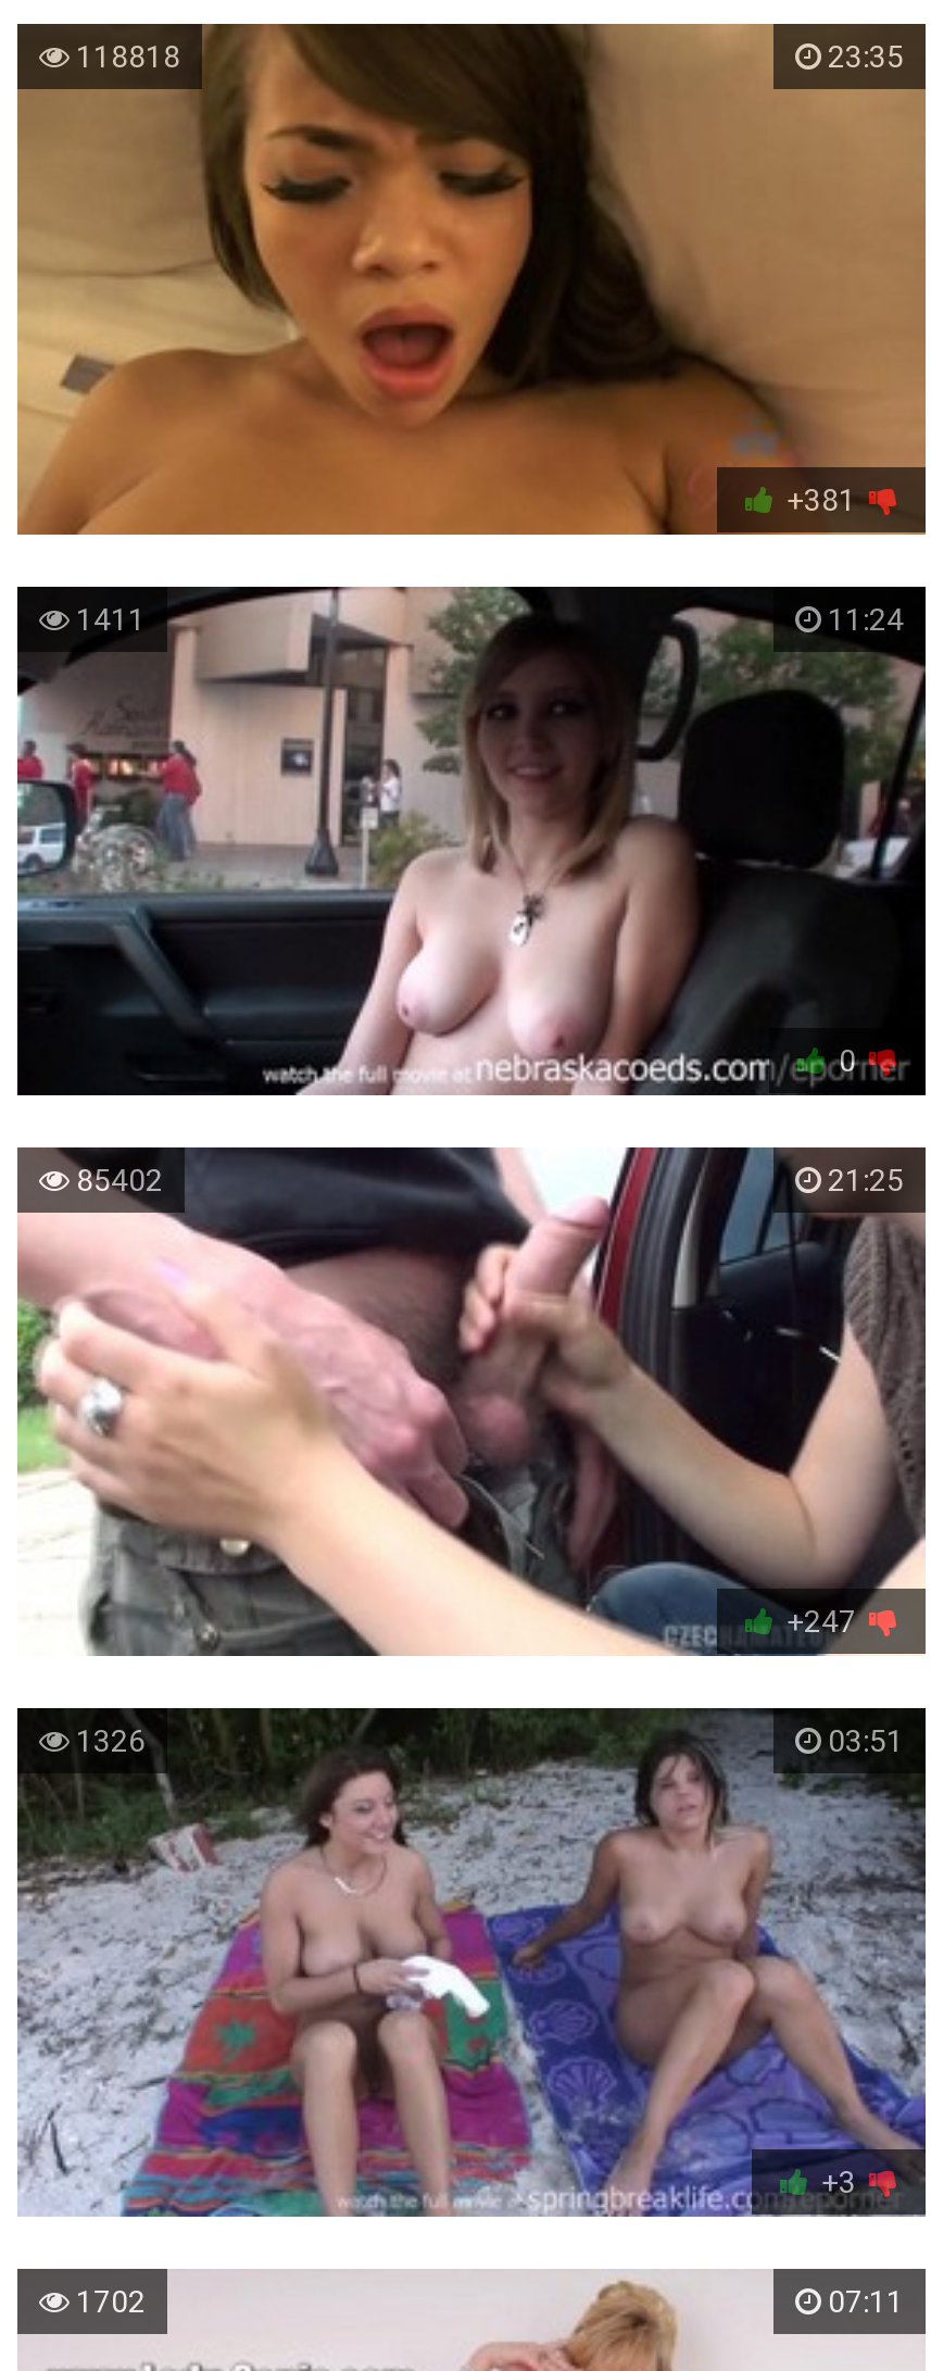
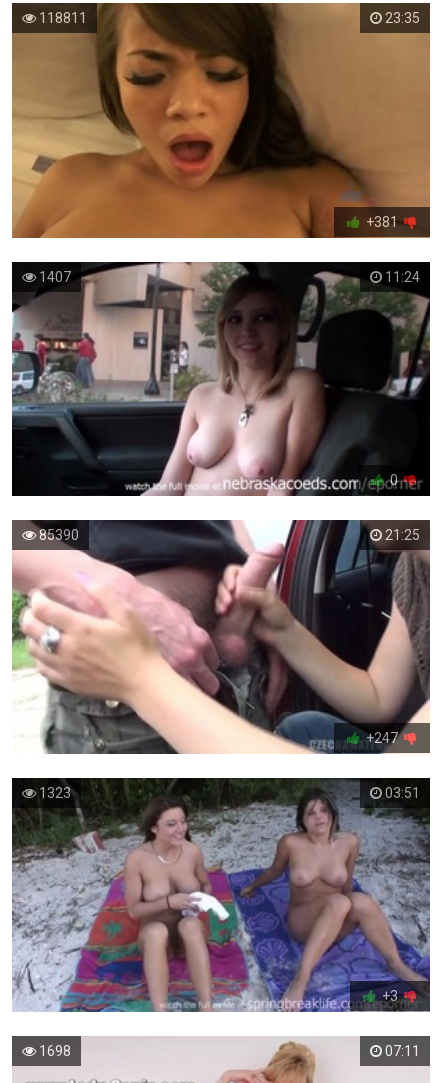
[70,40,180,75] 118818 -> [36,10,87,26] 118811
[70,601,146,636] 1411 -> [36,268,71,284] 1407
[70,1162,163,1197] 85402 -> [36,527,79,543] 85390
[70,1723,146,1757] 1326 -> [36,785,71,801] 1323
[70,2284,146,2318] 1702 -> [36,1043,71,1059] 1698

